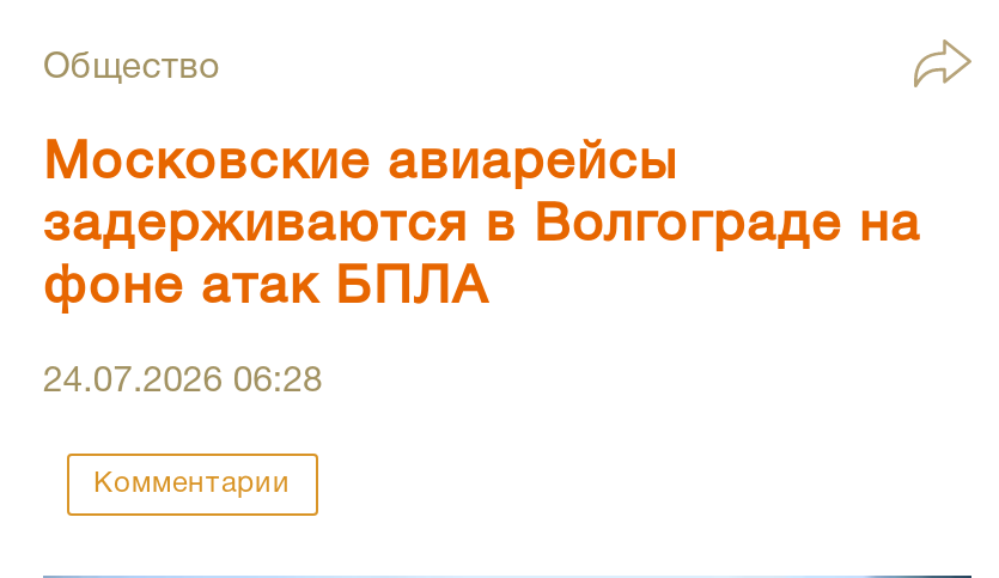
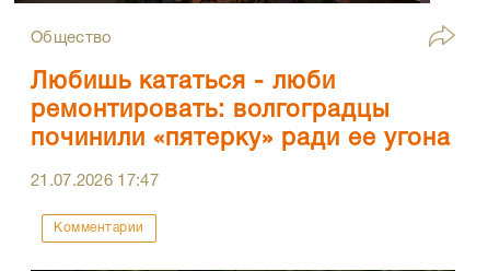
[43,141,921,313] Московские авиарейсы | задерживаются в Волгограде на | фоне атак БПЛА -> [31,71,451,150] Любишь кататься - люби | ремонтировать: волгоградцы | починили «пятерку» ради ее угона
[43,366,323,399] 24.07.2026 06:28 -> [31,174,158,189] 21.07.2026 17:47

